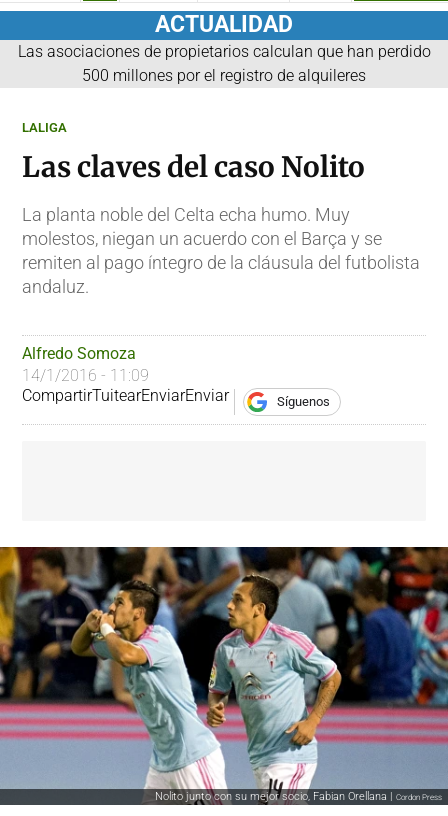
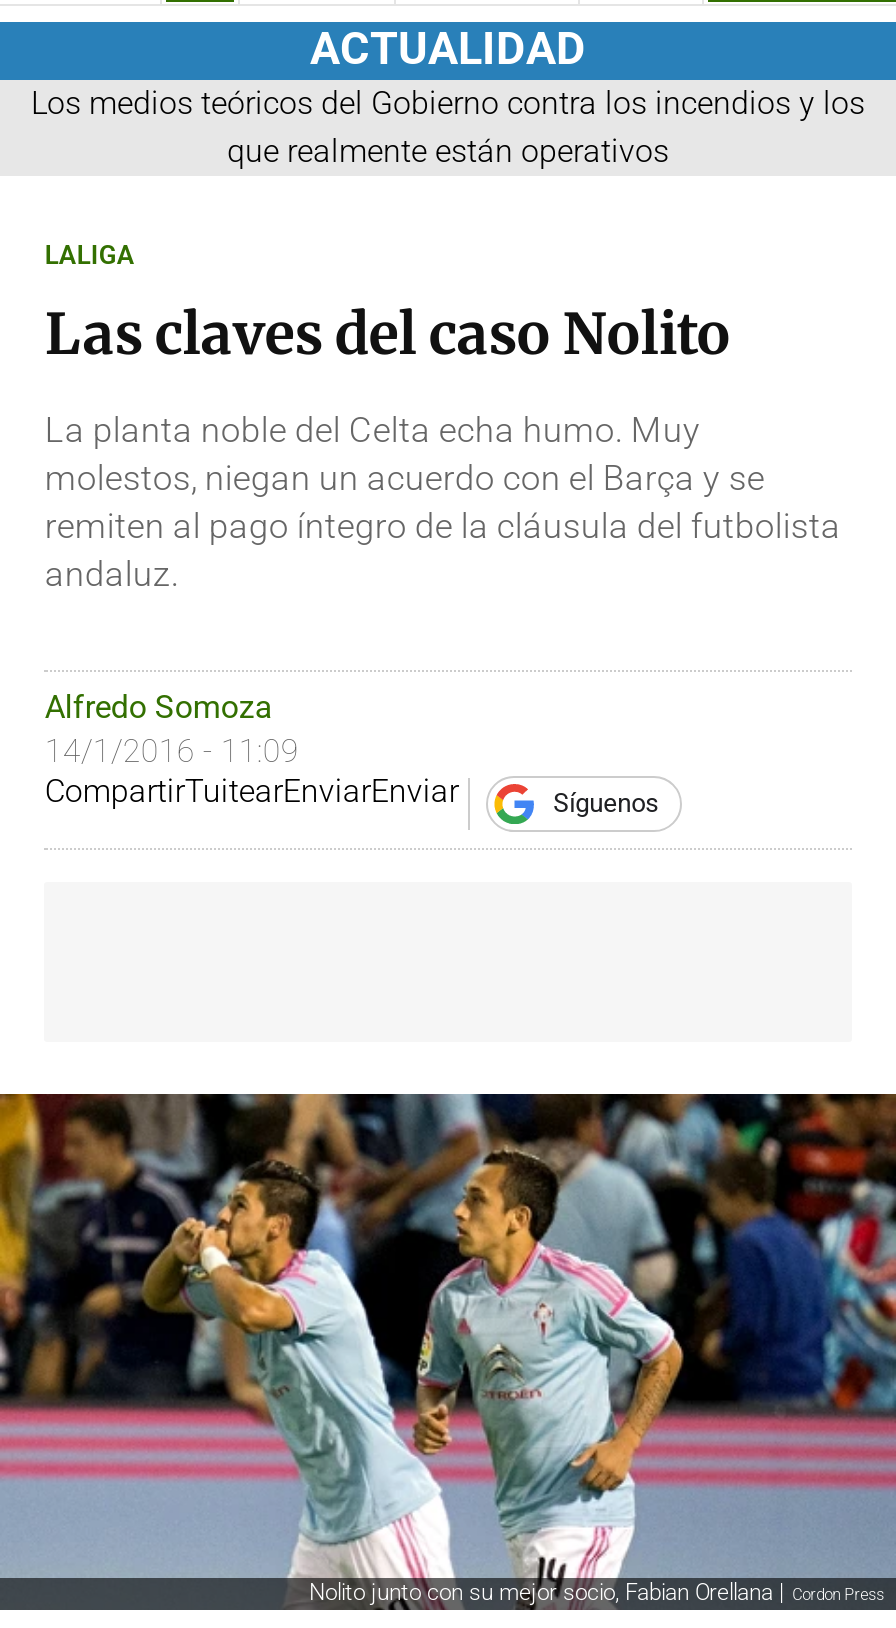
[17,42,430,85] Las asociaciones de propietarios calculan que han perdido | 500 millones por el registro de alquileres -> [31,83,865,169] Los medios teóricos del Gobierno contra los incendios y los | que realmente están operativos

